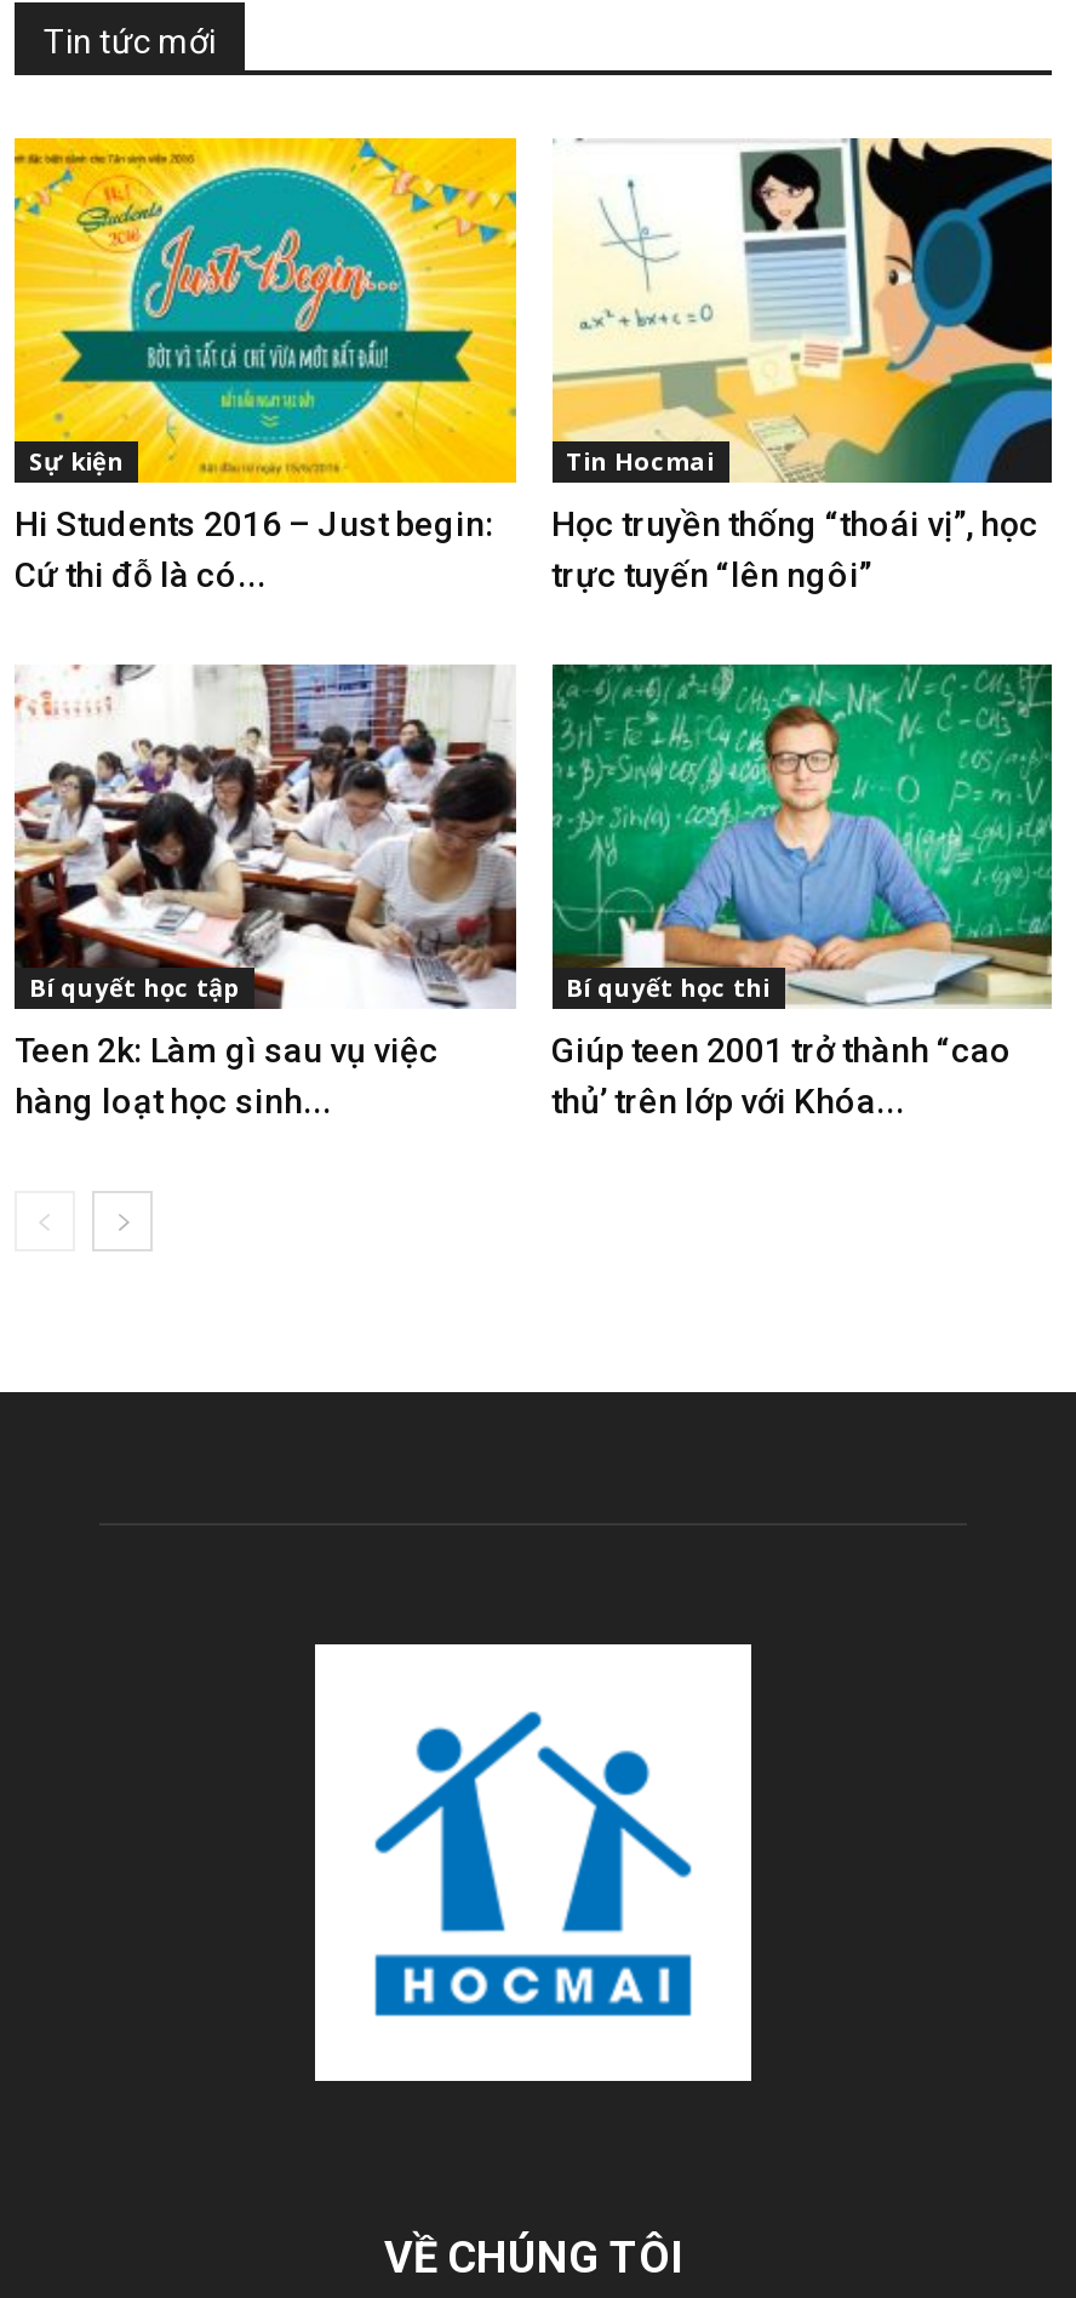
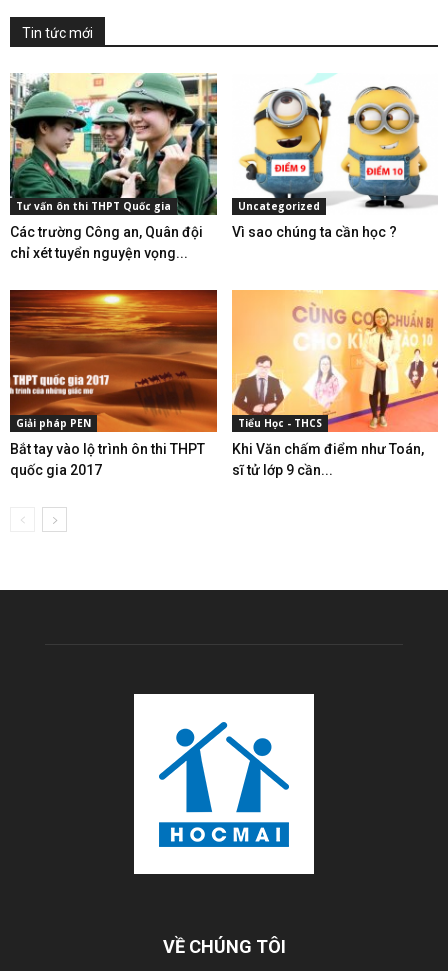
[12,136,519,485] [image] | Sự kiện -> [9,72,218,216] [image] | Tư vấn ôn thi THPT Quốc gia
[550,136,1054,485] [image] | Tin Hocmai -> [232,73,438,215] [image] | Uncategorized
[15,505,494,595] Hi Students 2016 – Just begin: | Cứ thi đỗ là có... -> [10,224,203,261] Các trường Công an, Quân đội | chỉ xét tuyển nguyện vọng...
[551,505,1038,595] Học truyền thống “thoái vị”, học | trực tuyến “lên ngôi” -> [231,224,396,240] Vì sao chúng ta cần học ?
[12,662,519,1011] [image] | Bí quyết học tập -> [9,289,218,433] [image] | Giải pháp PEN
[550,662,1054,1009] [image] | Bí quyết học thi -> [231,289,439,433] [image] | Tiểu Học - THCS
[15,1031,439,1121] Teen 2k: Làm gì sau vụ việc | hàng loạt học sinh... -> [10,441,205,478] Bắt tay vào lộ trình ôn thi THPT | quốc gia 2017
[551,1031,1012,1121] Giúp teen 2001 trở thành “cao | thủ’ trên lớp với Khóa... -> [231,441,423,478] Khi Văn chấm điểm như Toán, | sĩ tử lớp 9 cần...

